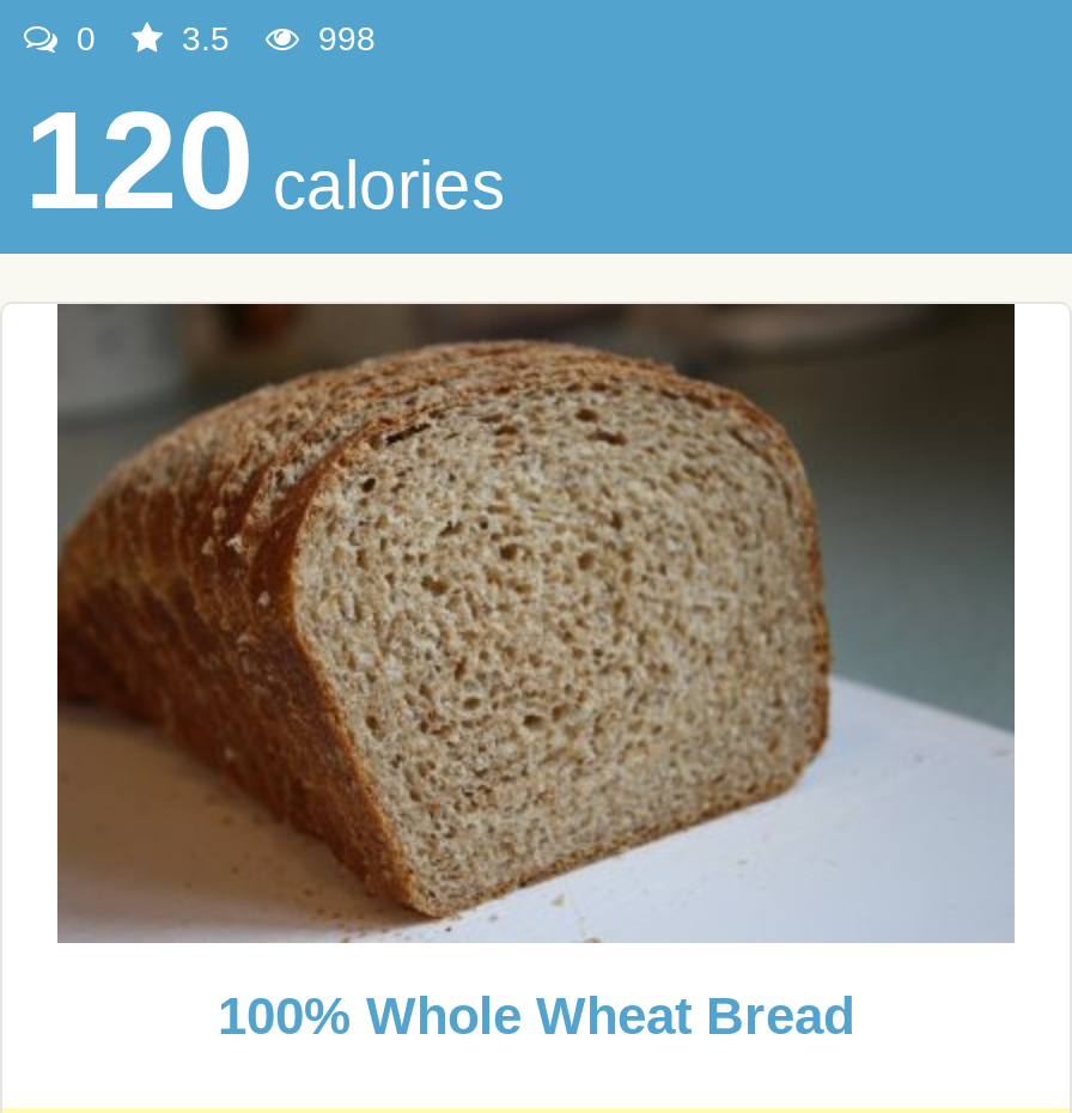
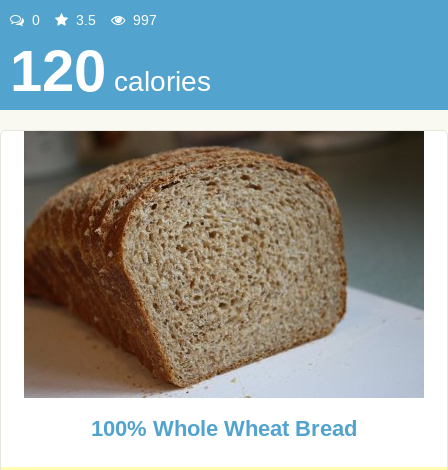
[309,19,376,57] 998 -> [129,12,157,28] 997

